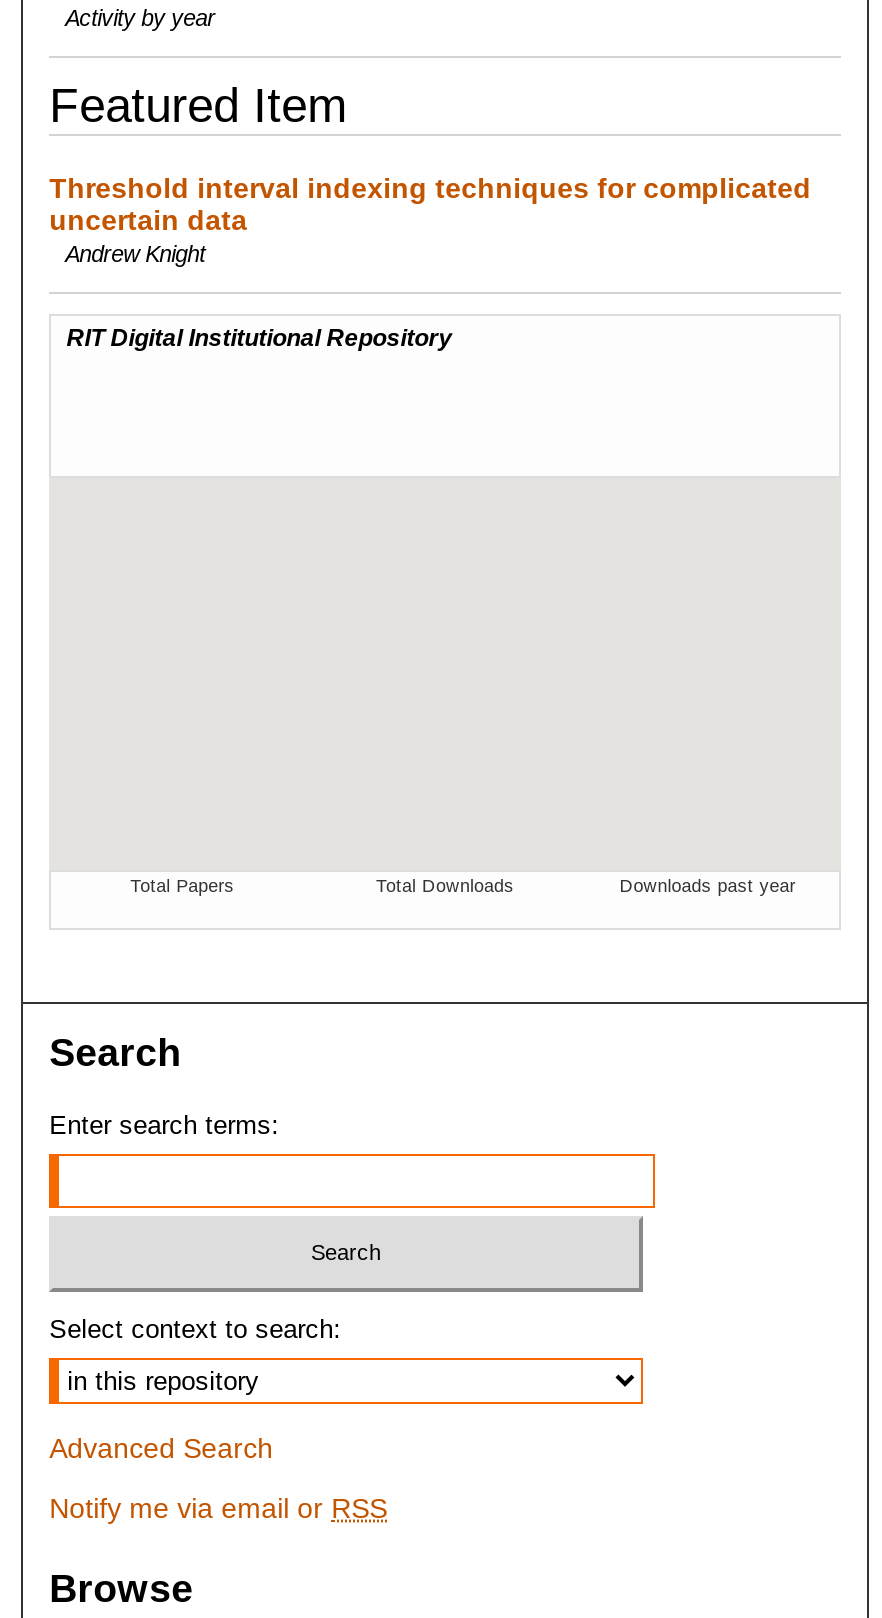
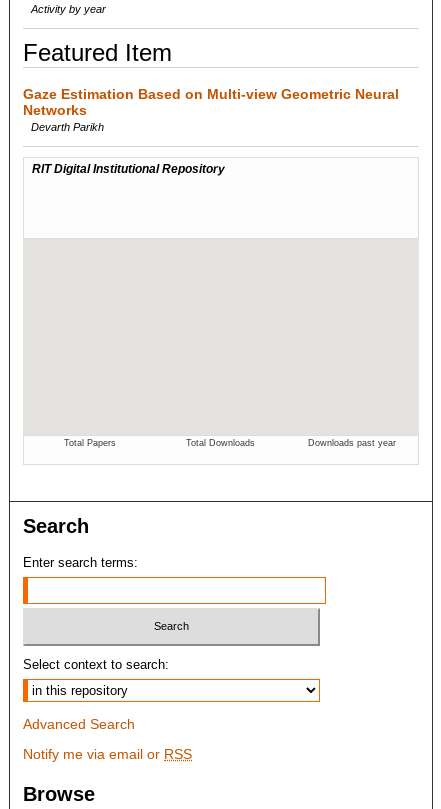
[49,172,811,266] Threshold interval indexing techniques for complicated | uncertain data | Andrew Knight -> [23,86,399,133] Gaze Estimation Based on Multi-view Geometric Neural | Networks | Devarth Parikh

